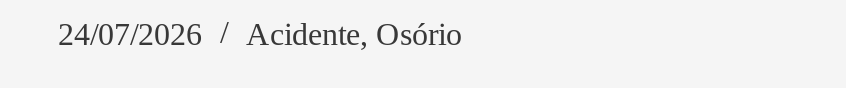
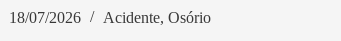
[58,17,462,51] 24/07/2026 Acidente, Osório -> [9,9,211,26] 18/07/2026 Acidente, Osório

